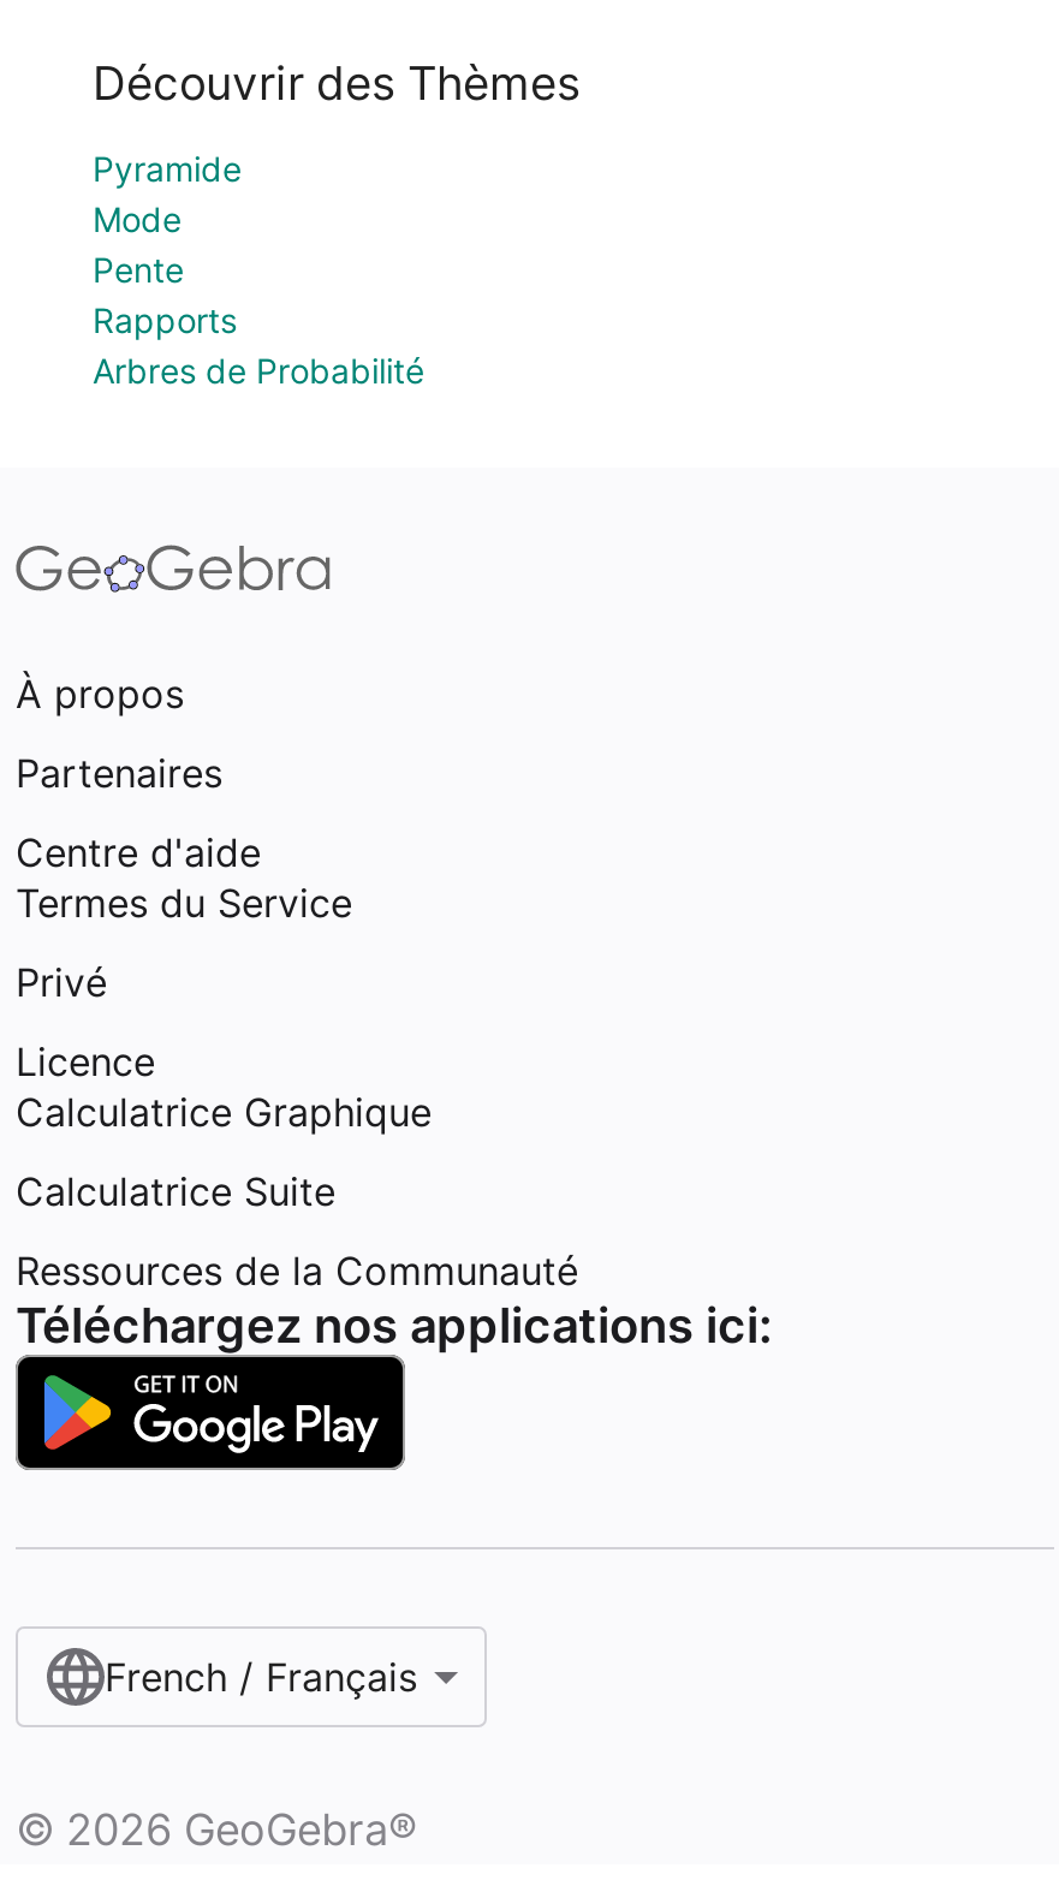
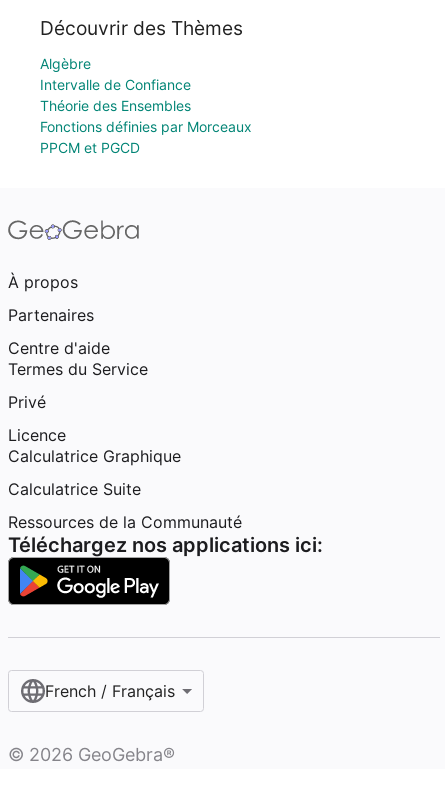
[93,148,424,391] Pyramide | Mode | Pente | Rapports | Arbres de Probabilité -> [40,55,252,156] Algèbre | Intervalle de Confiance | Théorie des Ensembles | Fonctions définies par Morceaux | PPCM et PGCD

